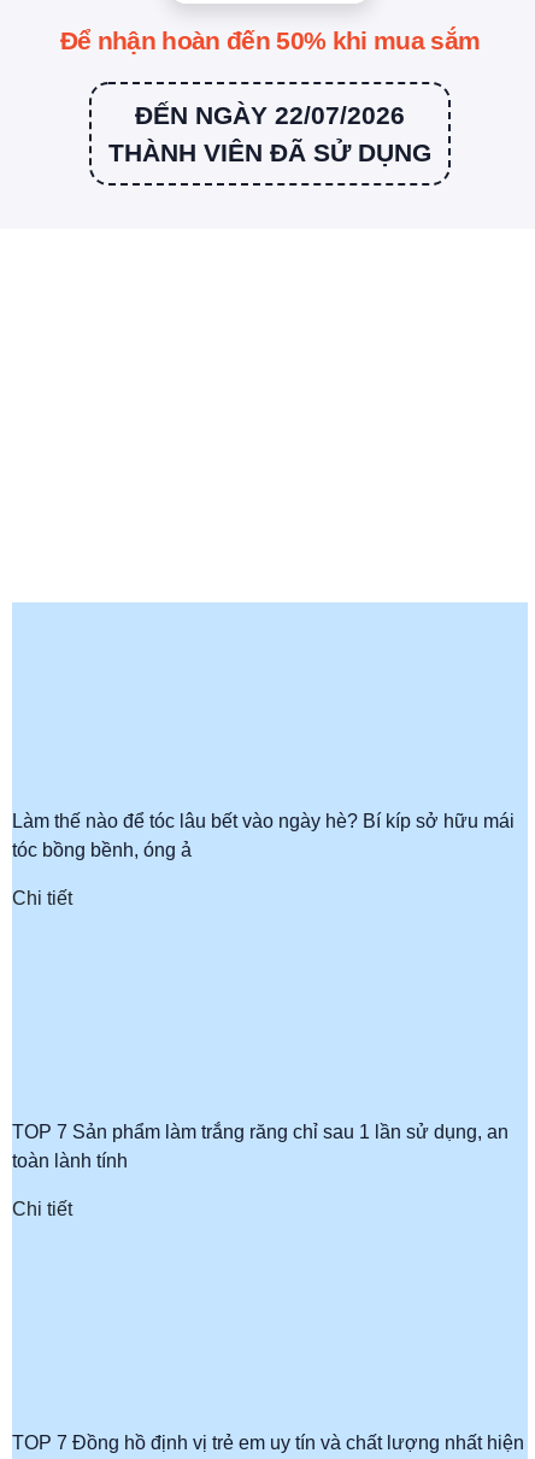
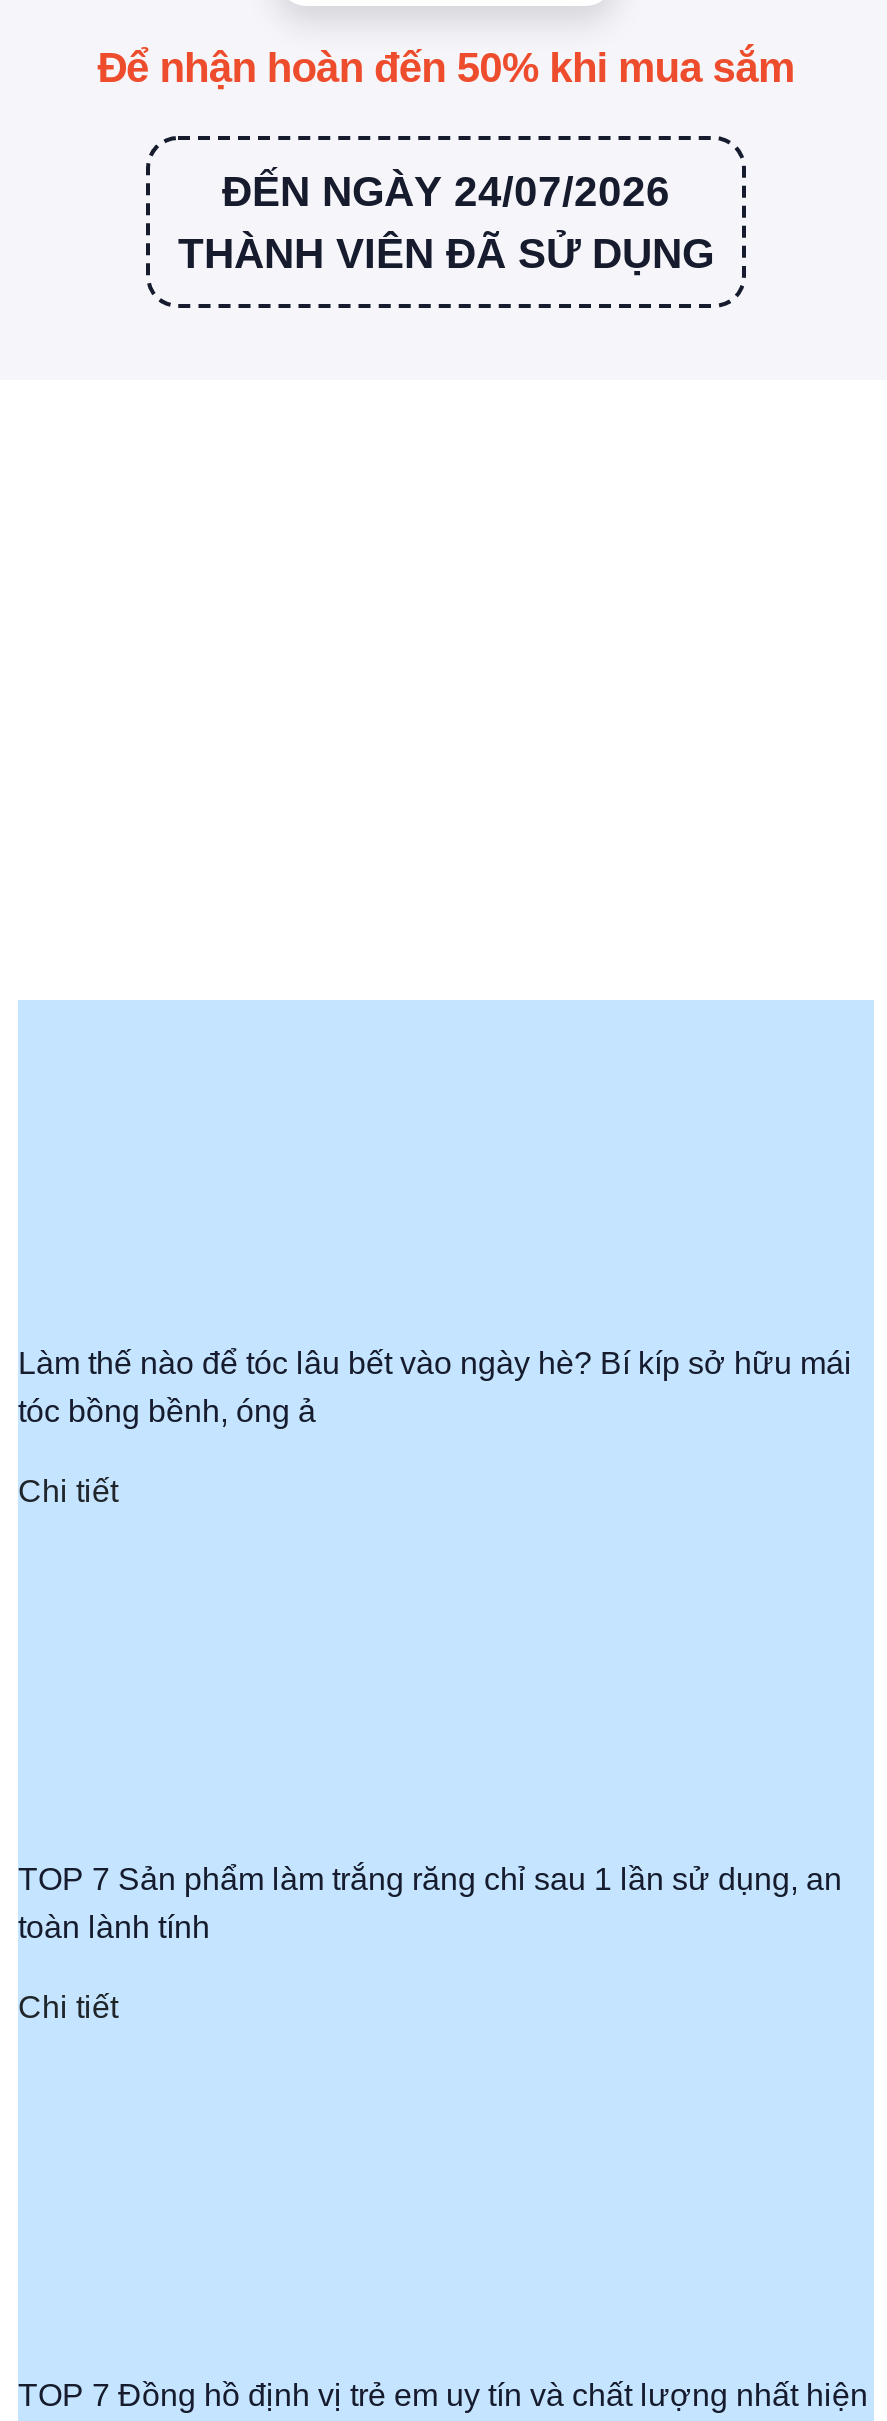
[135,101,405,129] ĐẾN NGÀY 22/07/2026 -> [222,168,670,214] ĐẾN NGÀY 24/07/2026

